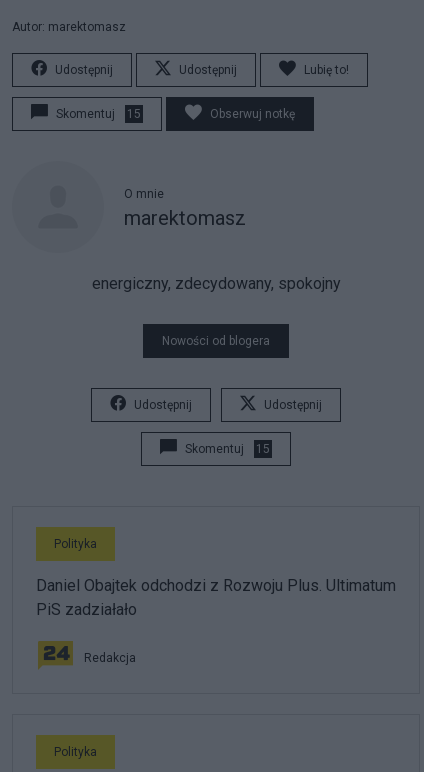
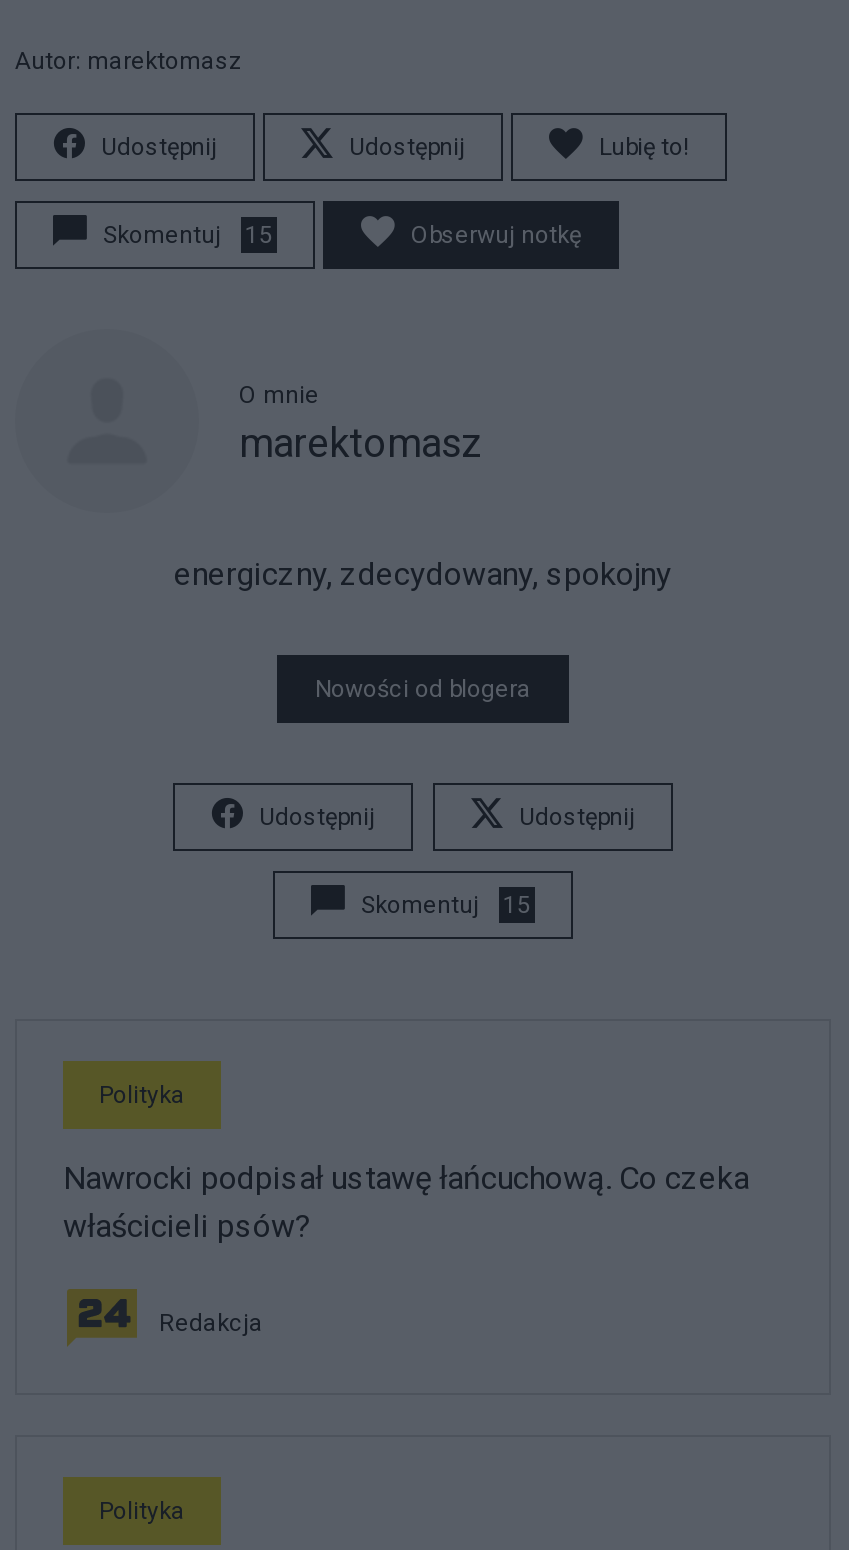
[36,576,396,619] Daniel Obajtek odchodzi z Rozwoju Plus. Ultimatum | PiS zadziałało -> [63,1159,749,1245] Nawrocki podpisał ustawę łańcuchową. Co czeka | właścicieli psów?

